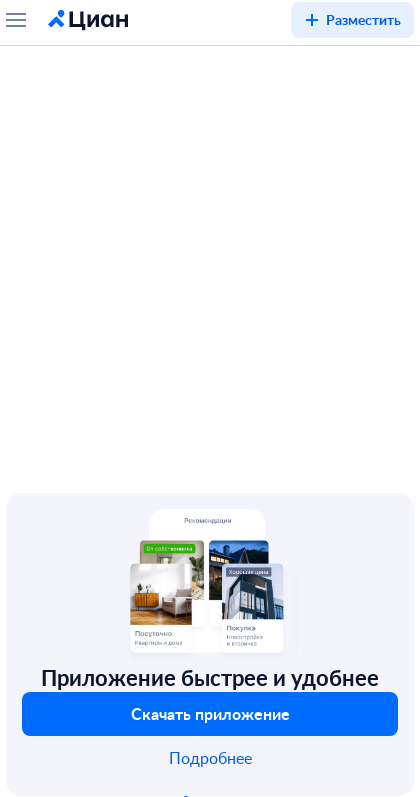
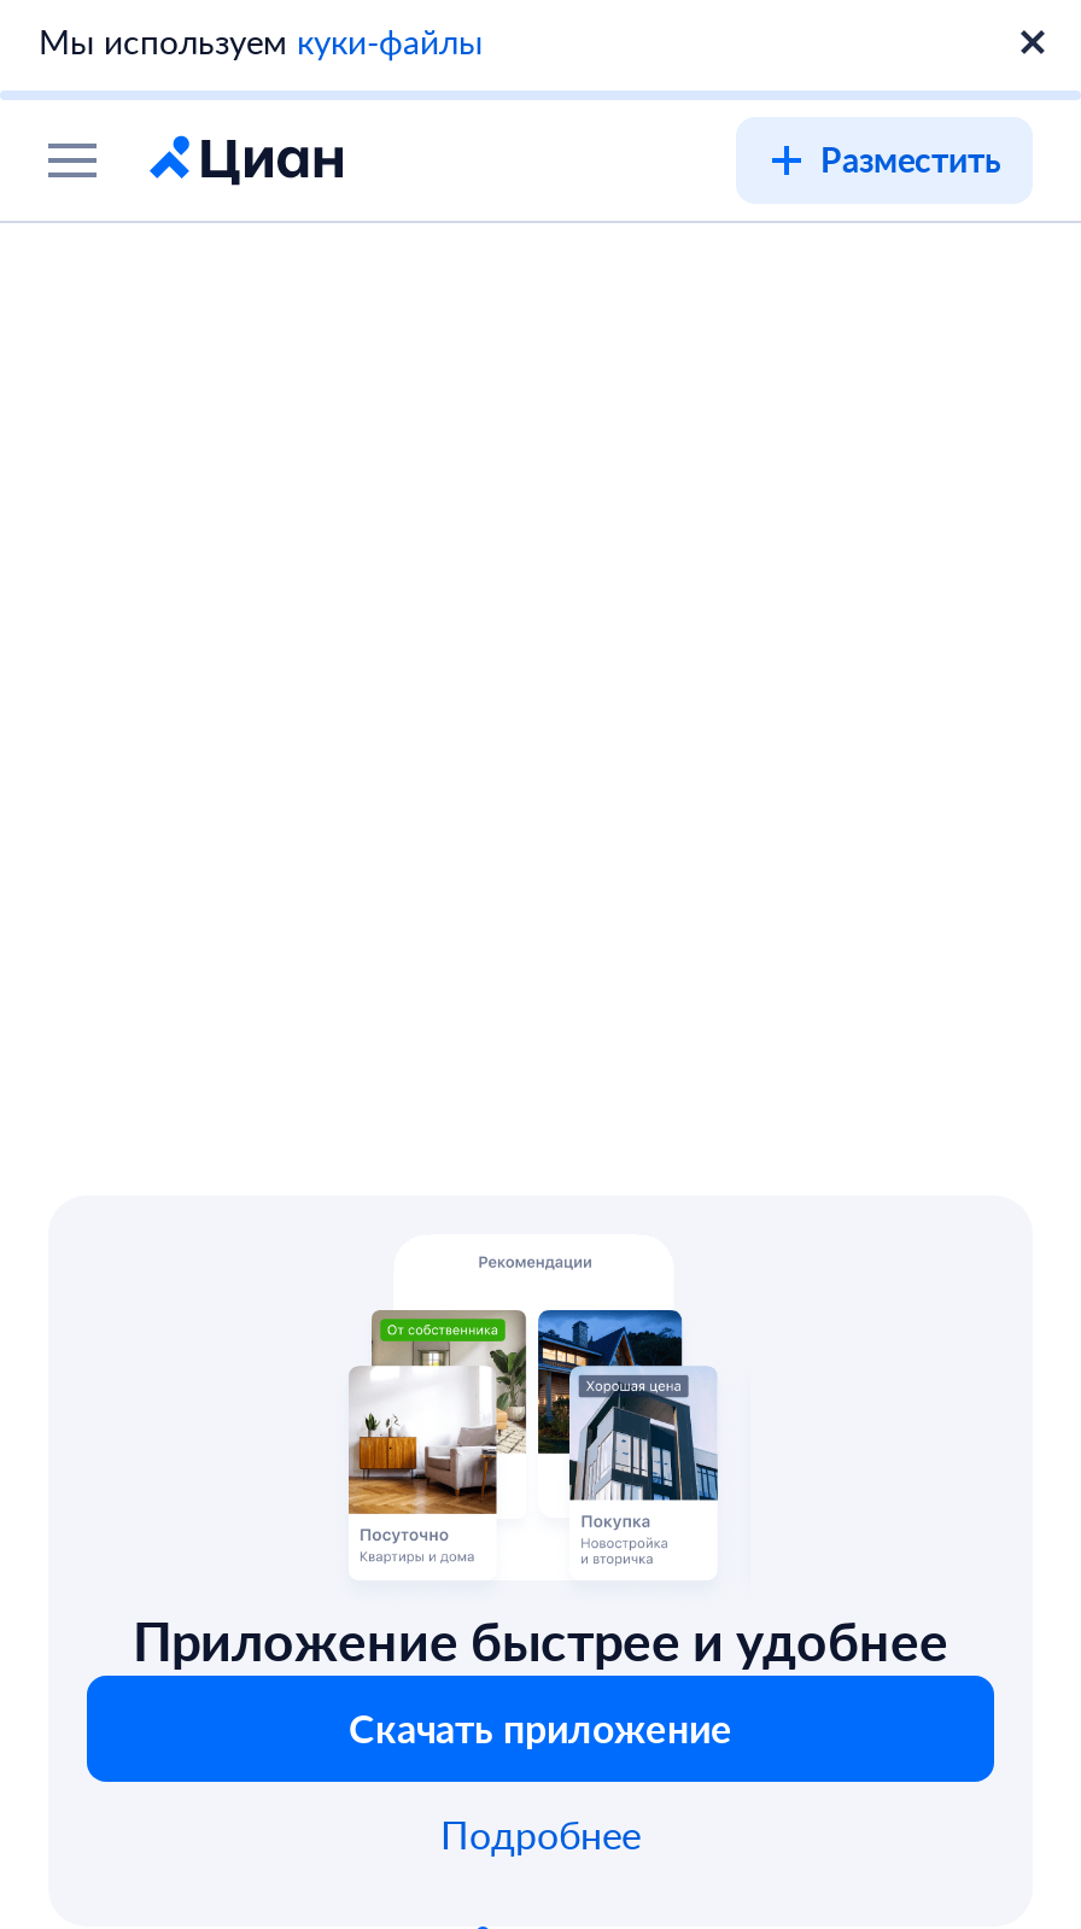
none -> [39,18,483,64] Мы используем куки-файлы
moved [326,10,401,29] -> [820,136,1001,182]: Разместить

